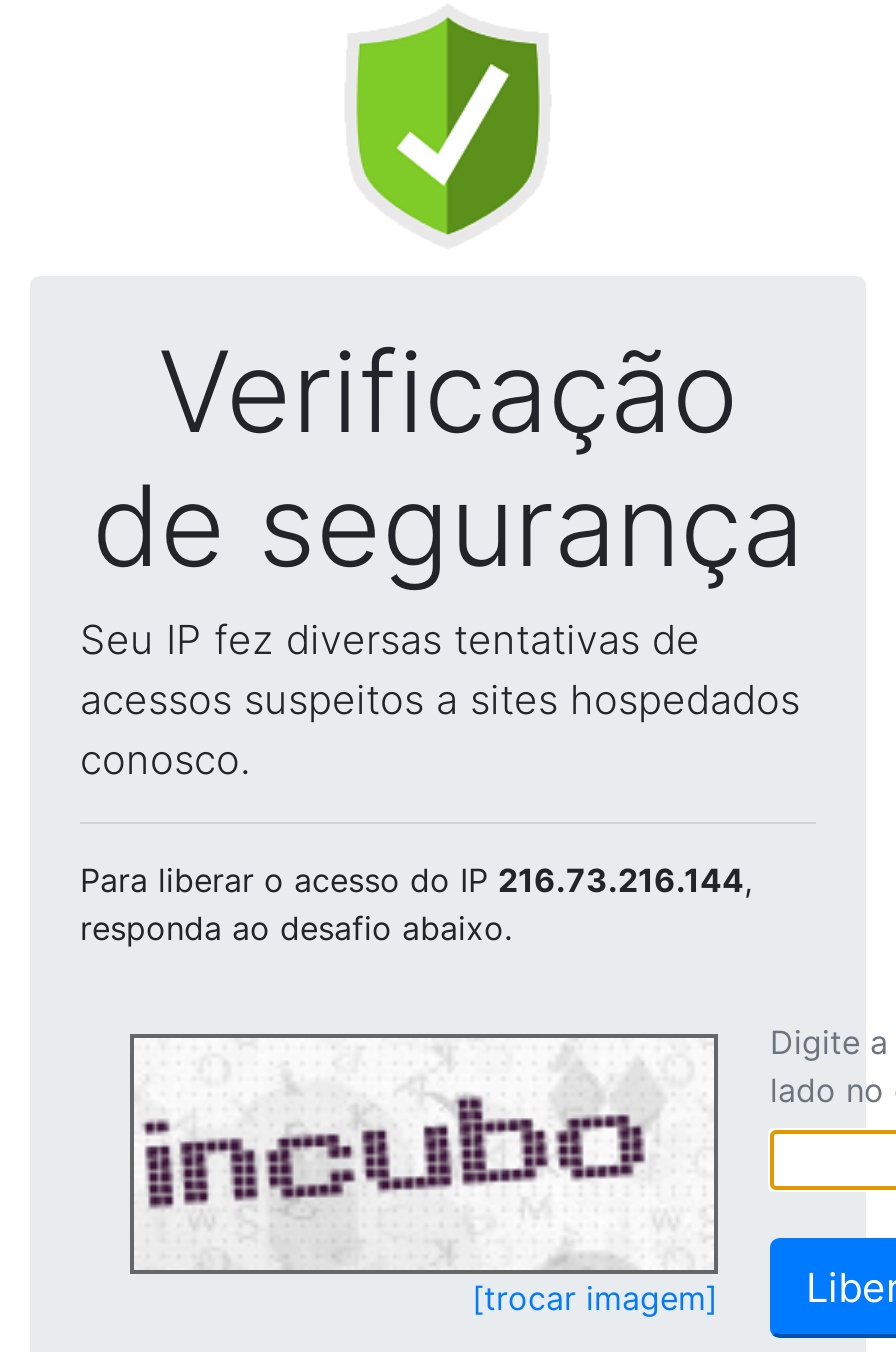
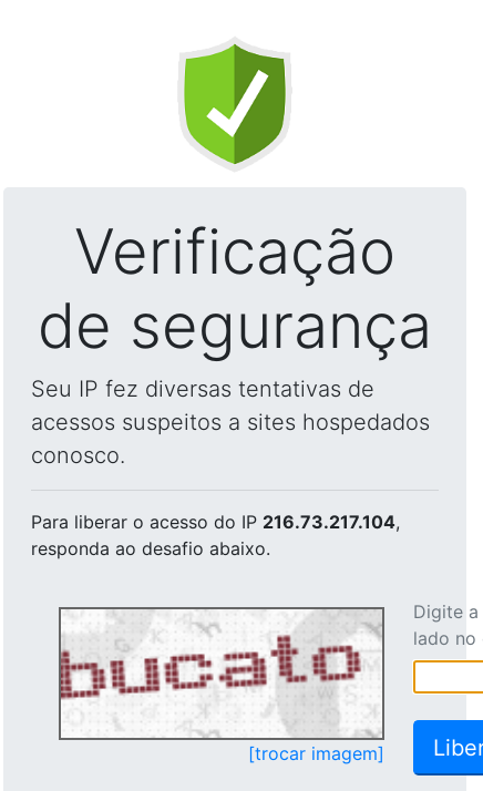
[80,860,752,900] Para liberar o acesso do IP 216.73.216.144, -> [31,511,400,533] Para liberar o acesso do IP 216.73.217.104,
[134,1040,712,1268] [image] -> [60,612,380,736] [image]

